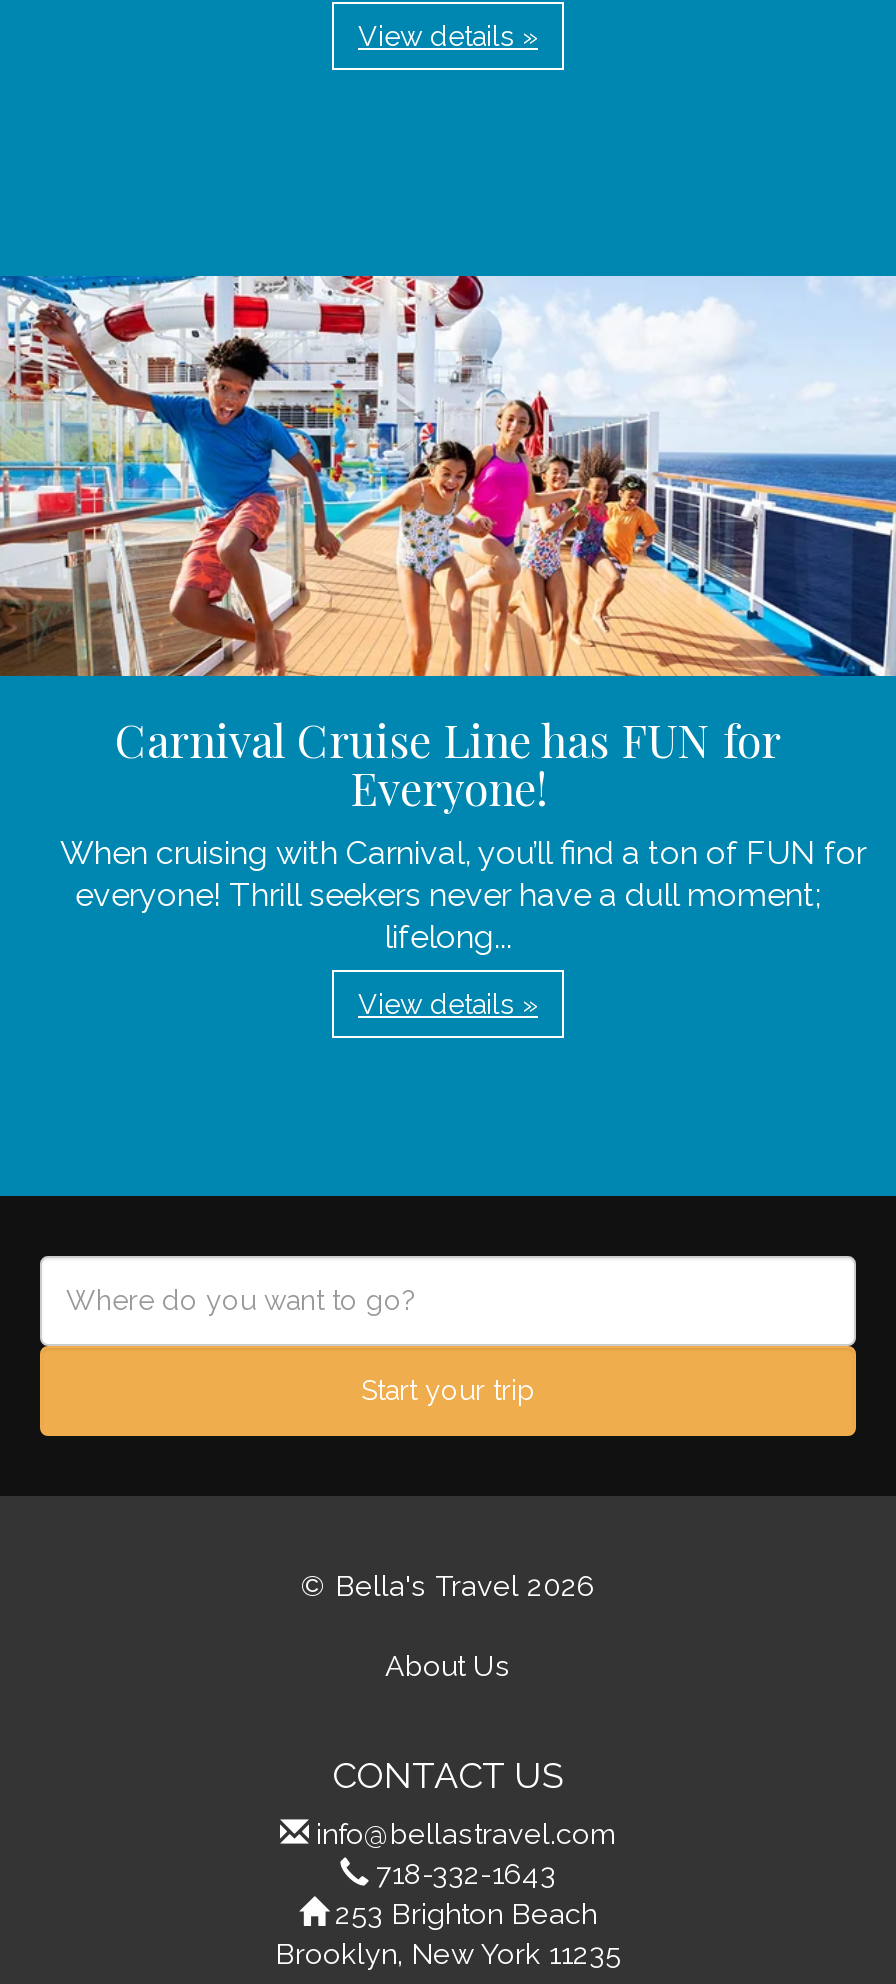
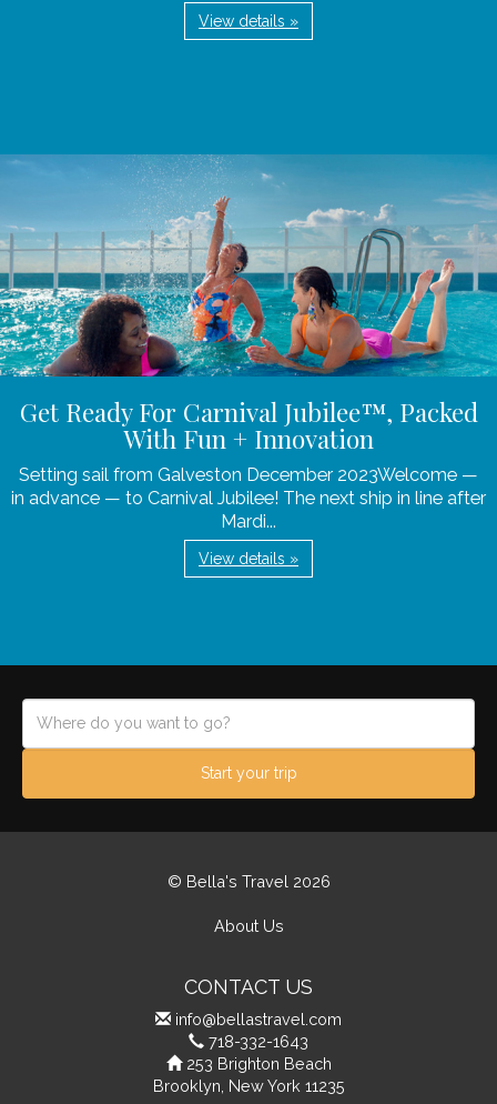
[6,274,890,955] [image] | Carnival Cruise Line has FUN for | Everyone! | When cruising with Carnival, you’ll find a ton of FUN for | everyone! Thrill seekers never have a dull moment; | lifelong... -> [3,154,494,531] [image] | Get Ready For Carnival Jubilee™, Packed | With Fun + Innovation | Setting sail from Galveston December 2023Welcome — | in advance — to Carnival Jubilee! The next ship in line after | Mardi...

